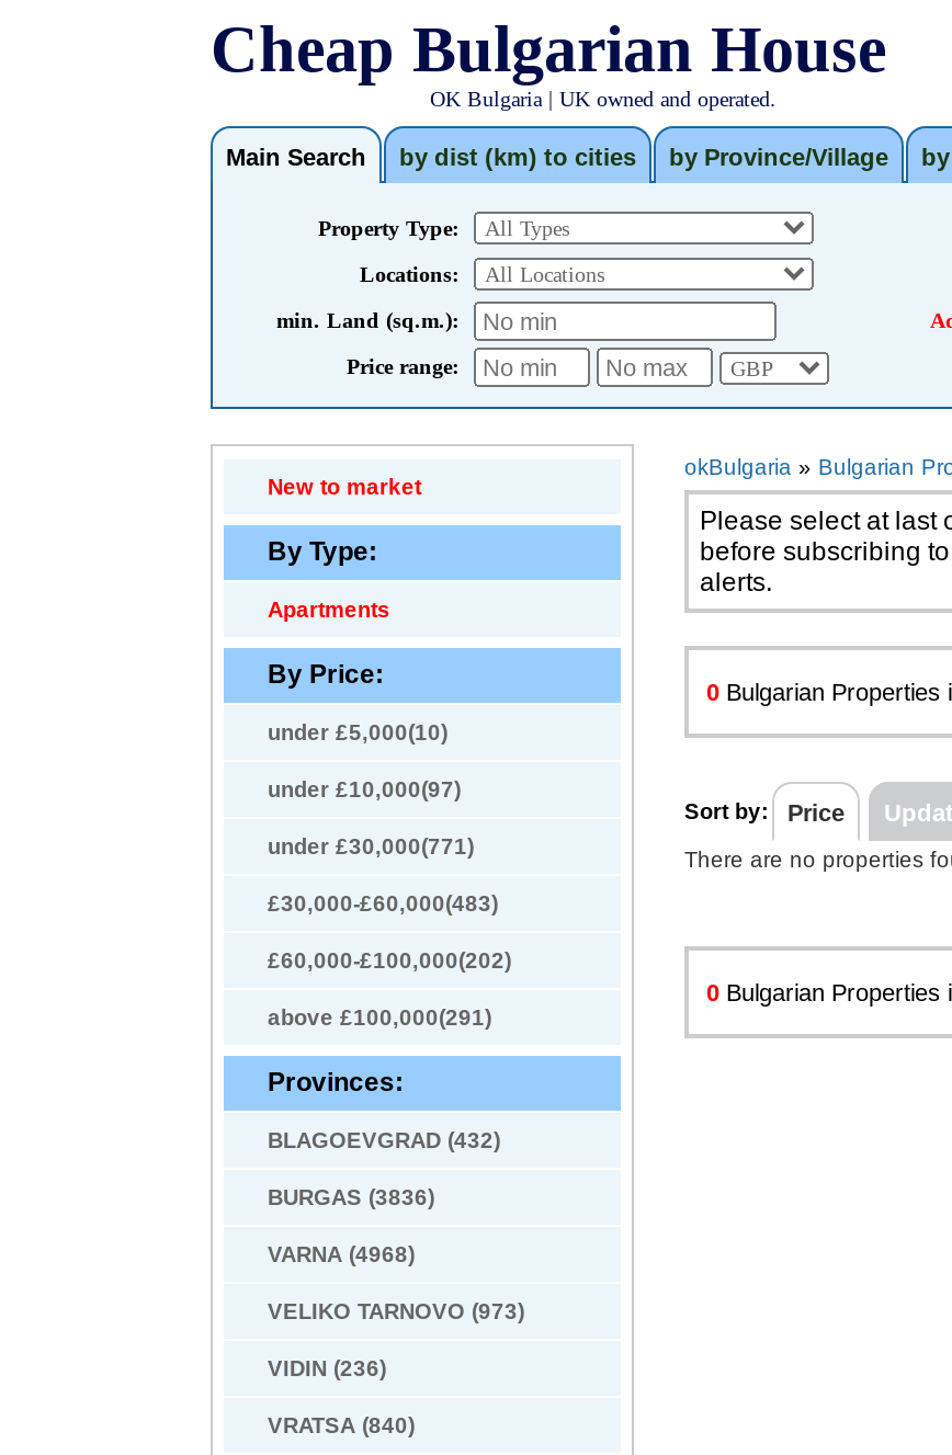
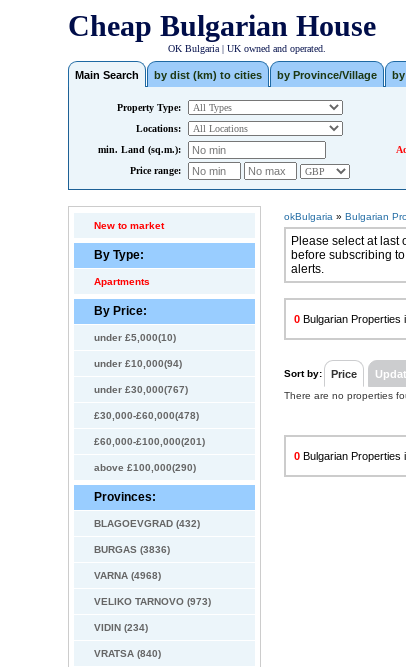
[268,777,461,802] under £10,000(97) -> [94,358,182,369] under £10,000(94)
[268,834,474,859] under £30,000(771) -> [94,384,188,395] under £30,000(767)
[268,891,498,916] £30,000-£60,000(483) -> [94,410,199,421] £30,000-£60,000(478)
[268,948,511,973] £60,000-£100,000(202) -> [94,436,205,447] £60,000-£100,000(201)
[268,1005,491,1030] above £100,000(291) -> [94,462,196,473] above £100,000(290)
[268,1356,386,1380] VIDIN (236) -> [94,622,148,633] VIDIN (234)

